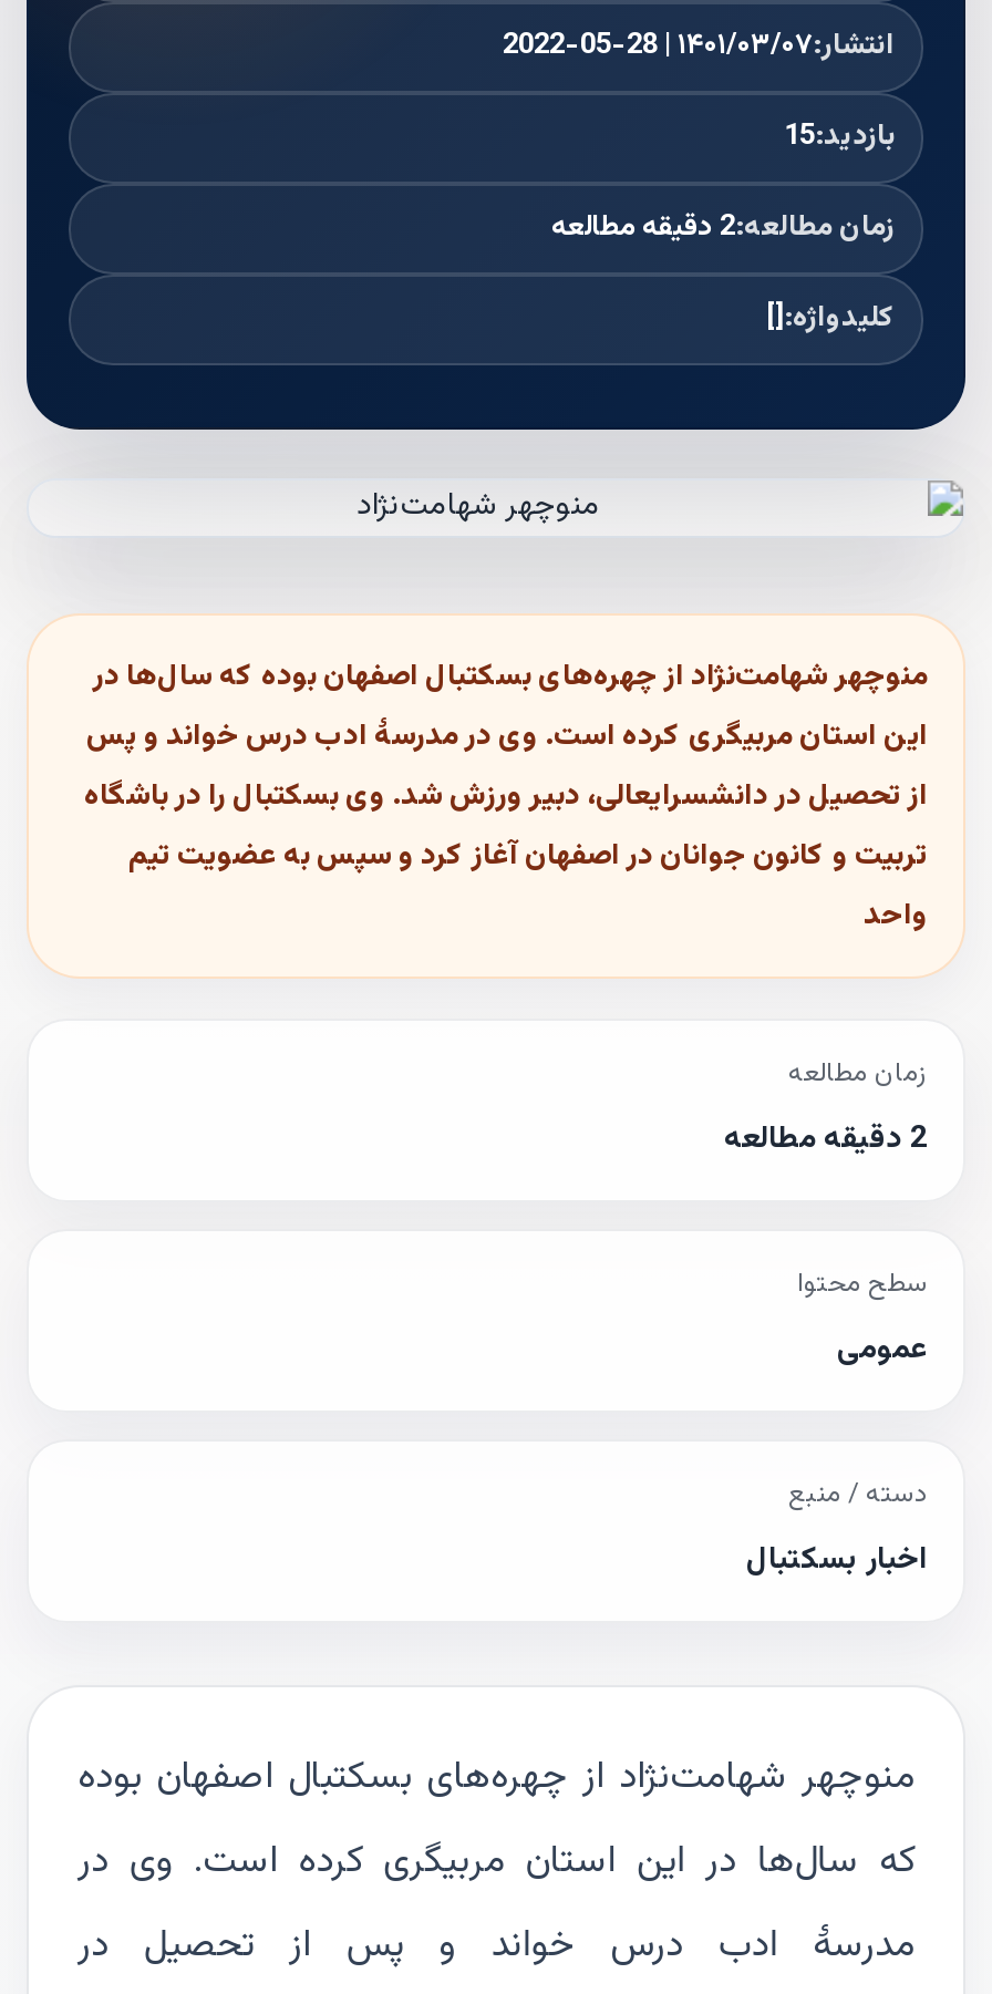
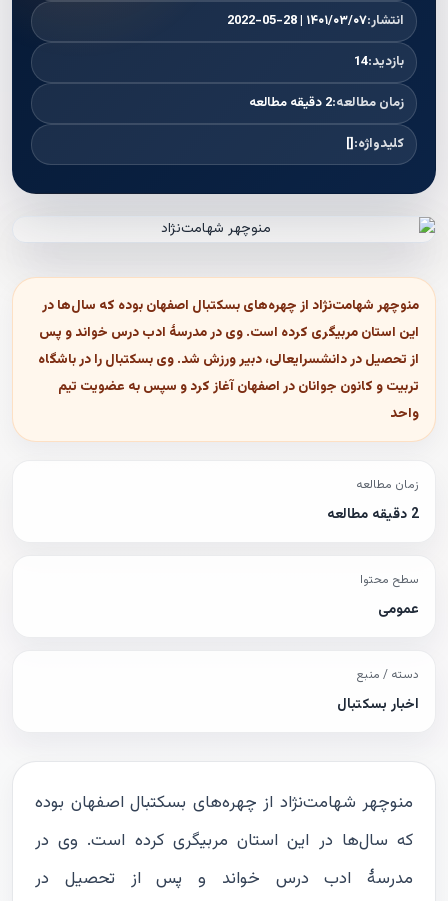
[784,115,895,159] بازدید:15 -> [354,52,404,72] بازدید:14

